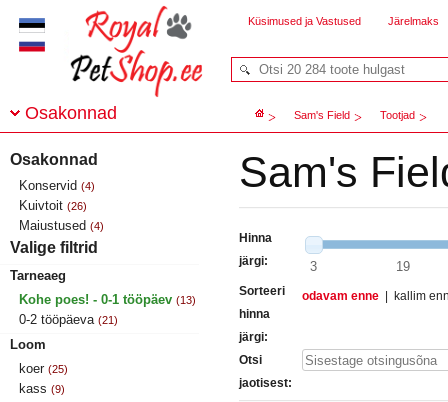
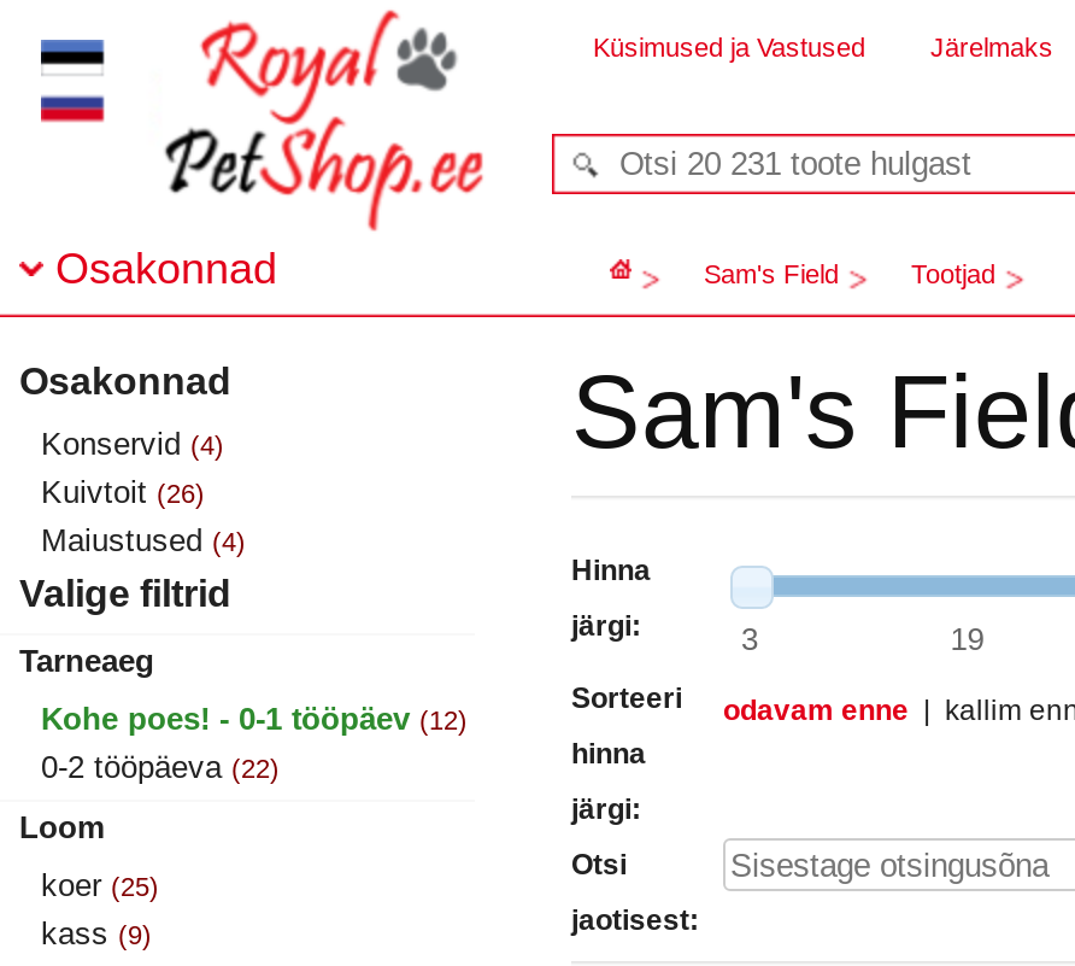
[19,292,196,307] Kohe poes! - 0-1 tööpäev (13) -> [41,701,468,737] Kohe poes! - 0-1 tööpäev (12)
[19,312,118,327] 0-2 tööpäeva (21) -> [41,749,280,785] 0-2 tööpäeva (22)

